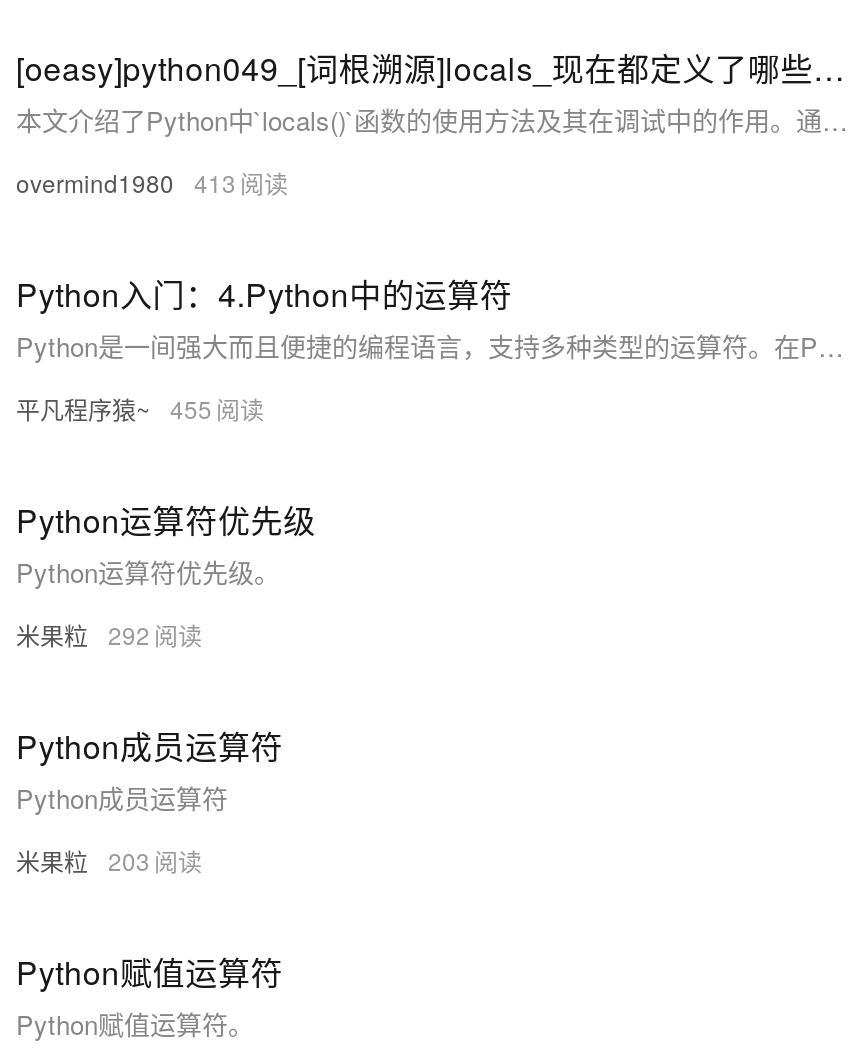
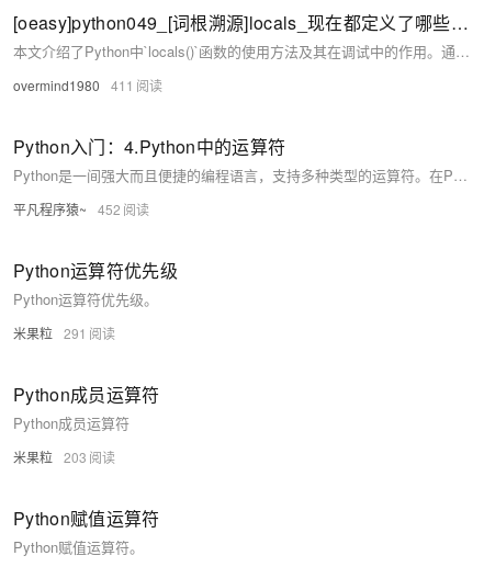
[16,165,236,199] overmind1980 413 -> [13,76,134,94] overmind1980 411
[16,391,212,425] 平凡程序猿~ 455 -> [13,200,121,218] 平凡程序猿~ 452
[16,617,150,651] 米果粒 292 -> [13,324,87,342] 米果粒 291

